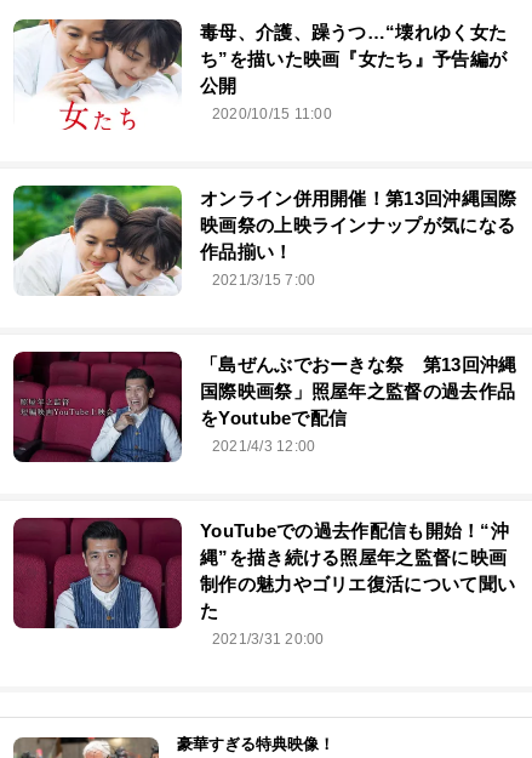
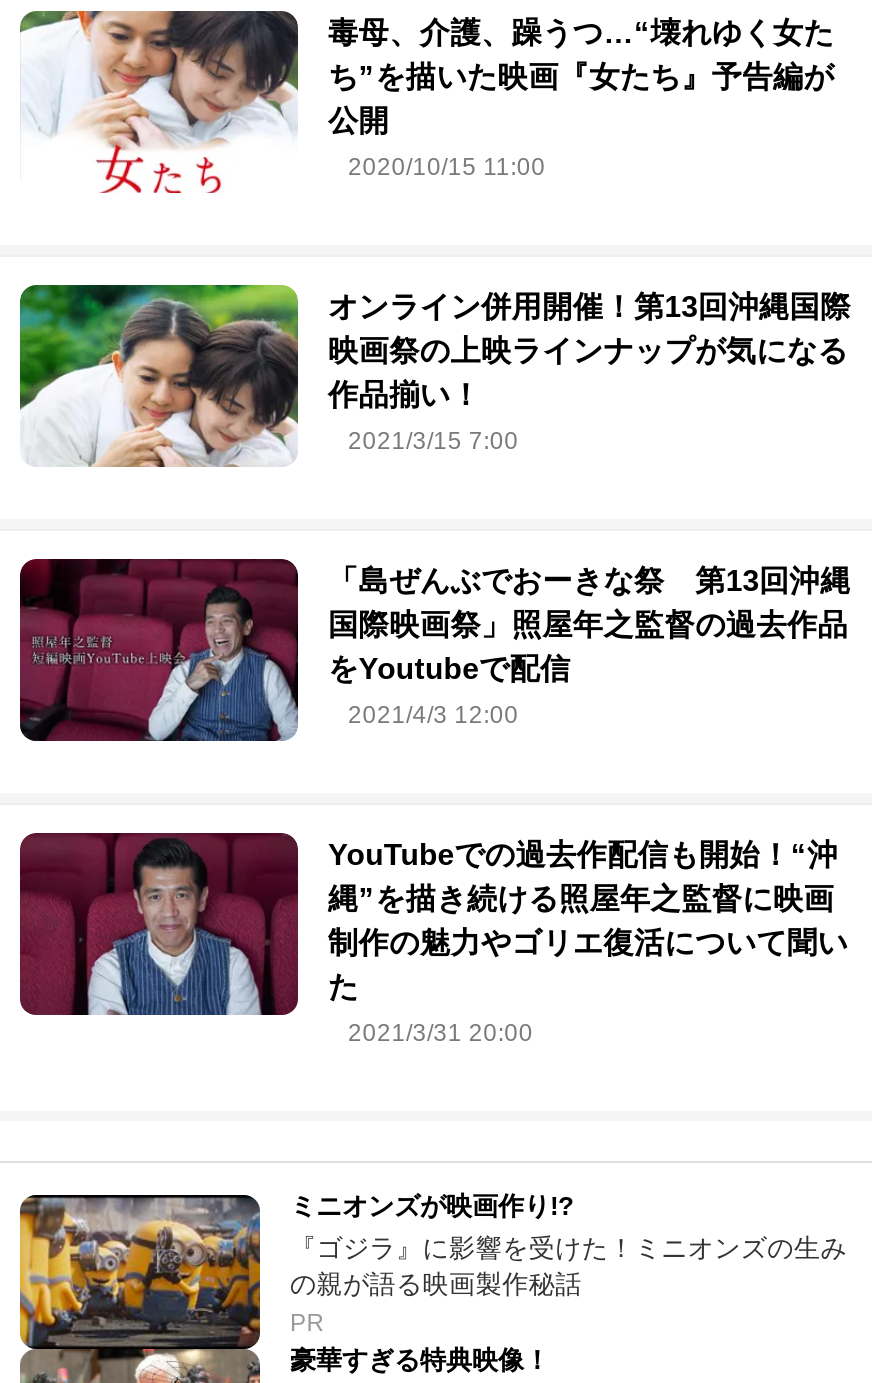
none -> [18,1191,847,1351] [image] | ミニオンズが映画作り!? | 『ゴジラ』に影響を受けた！ミニオンズの生み | の親が語る映画製作秘話 | PR

